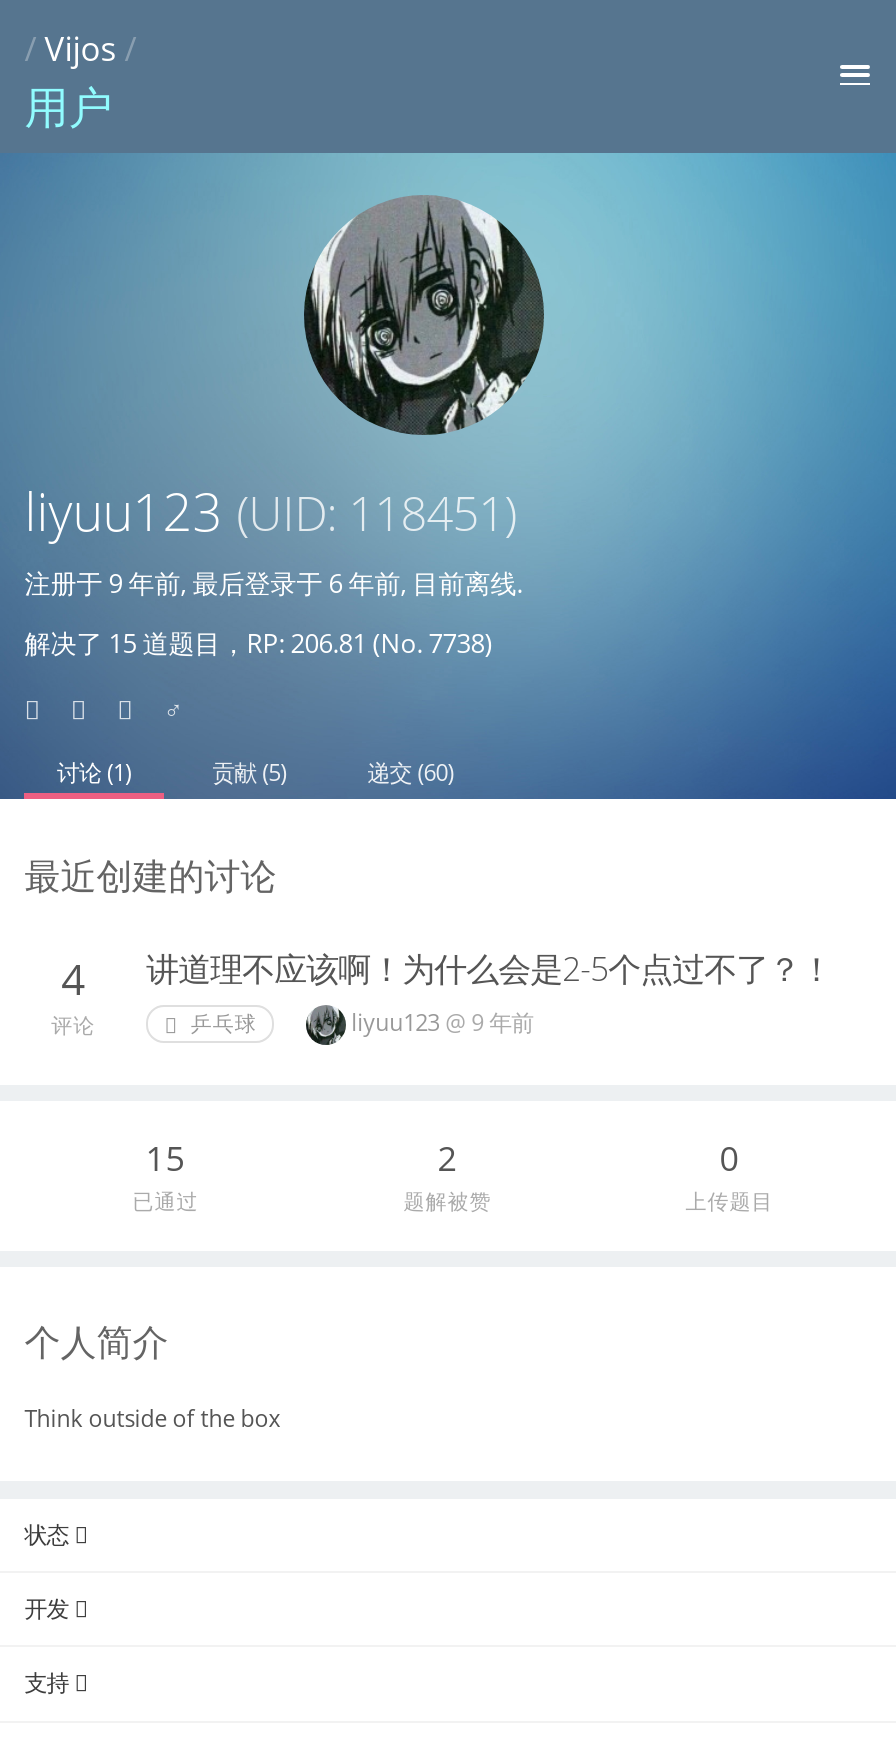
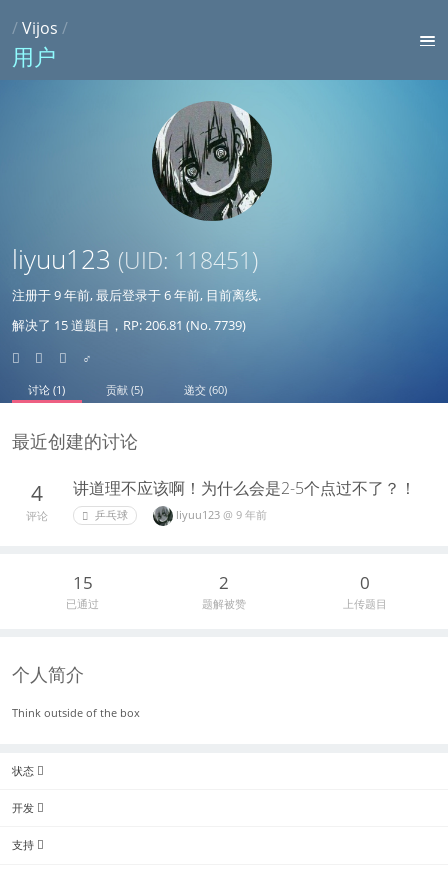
[24,625,492,661] 解决了 15 道题目，RP: 206.81 (No. 7738) -> [12,316,246,334] 解决了 15 道题目，RP: 206.81 (No. 7739)

